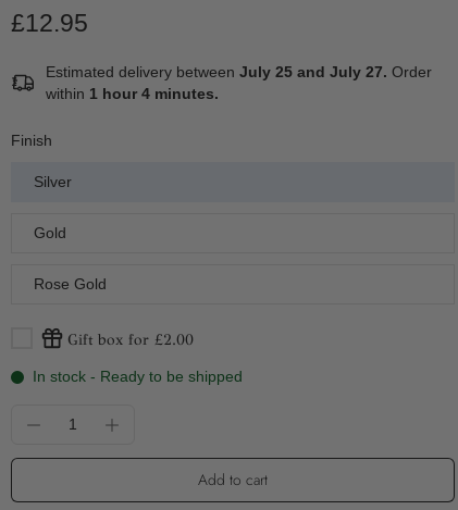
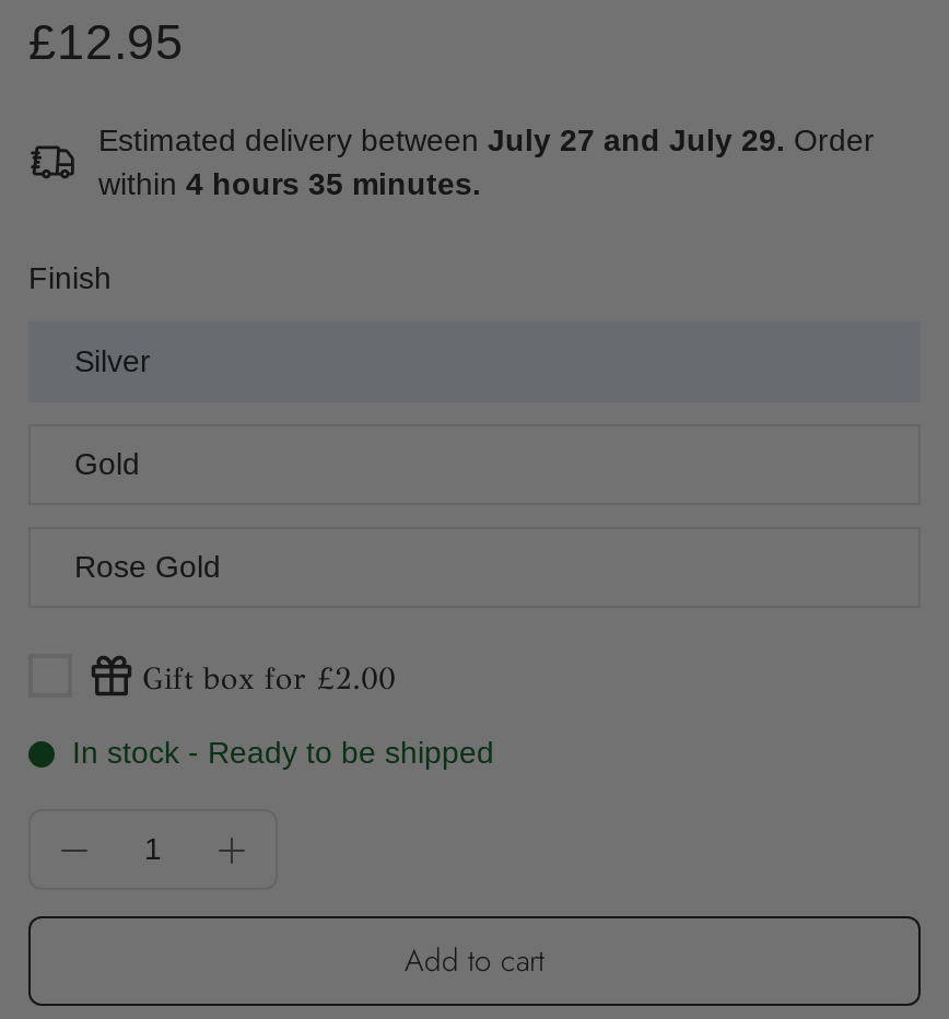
[46,63,432,81] Estimated delivery between July 25 and July 27. Order -> [98,123,875,158] Estimated delivery between July 27 and July 29. Order
[46,85,219,103] within 1 hour 4 minutes. -> [98,167,481,202] within 4 hours 35 minutes.

